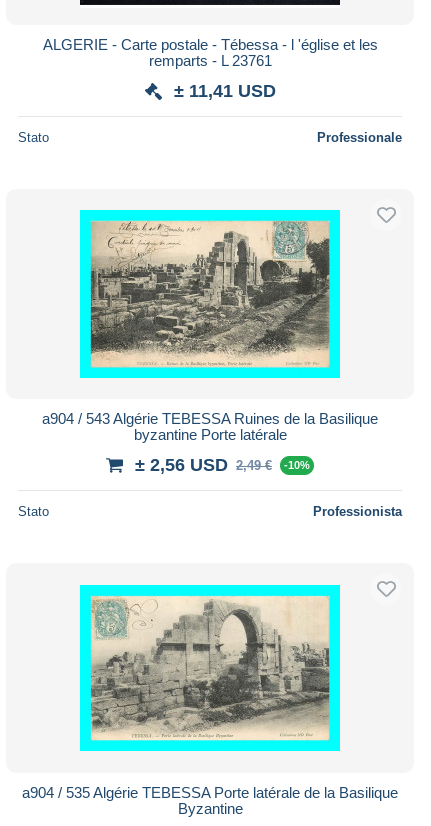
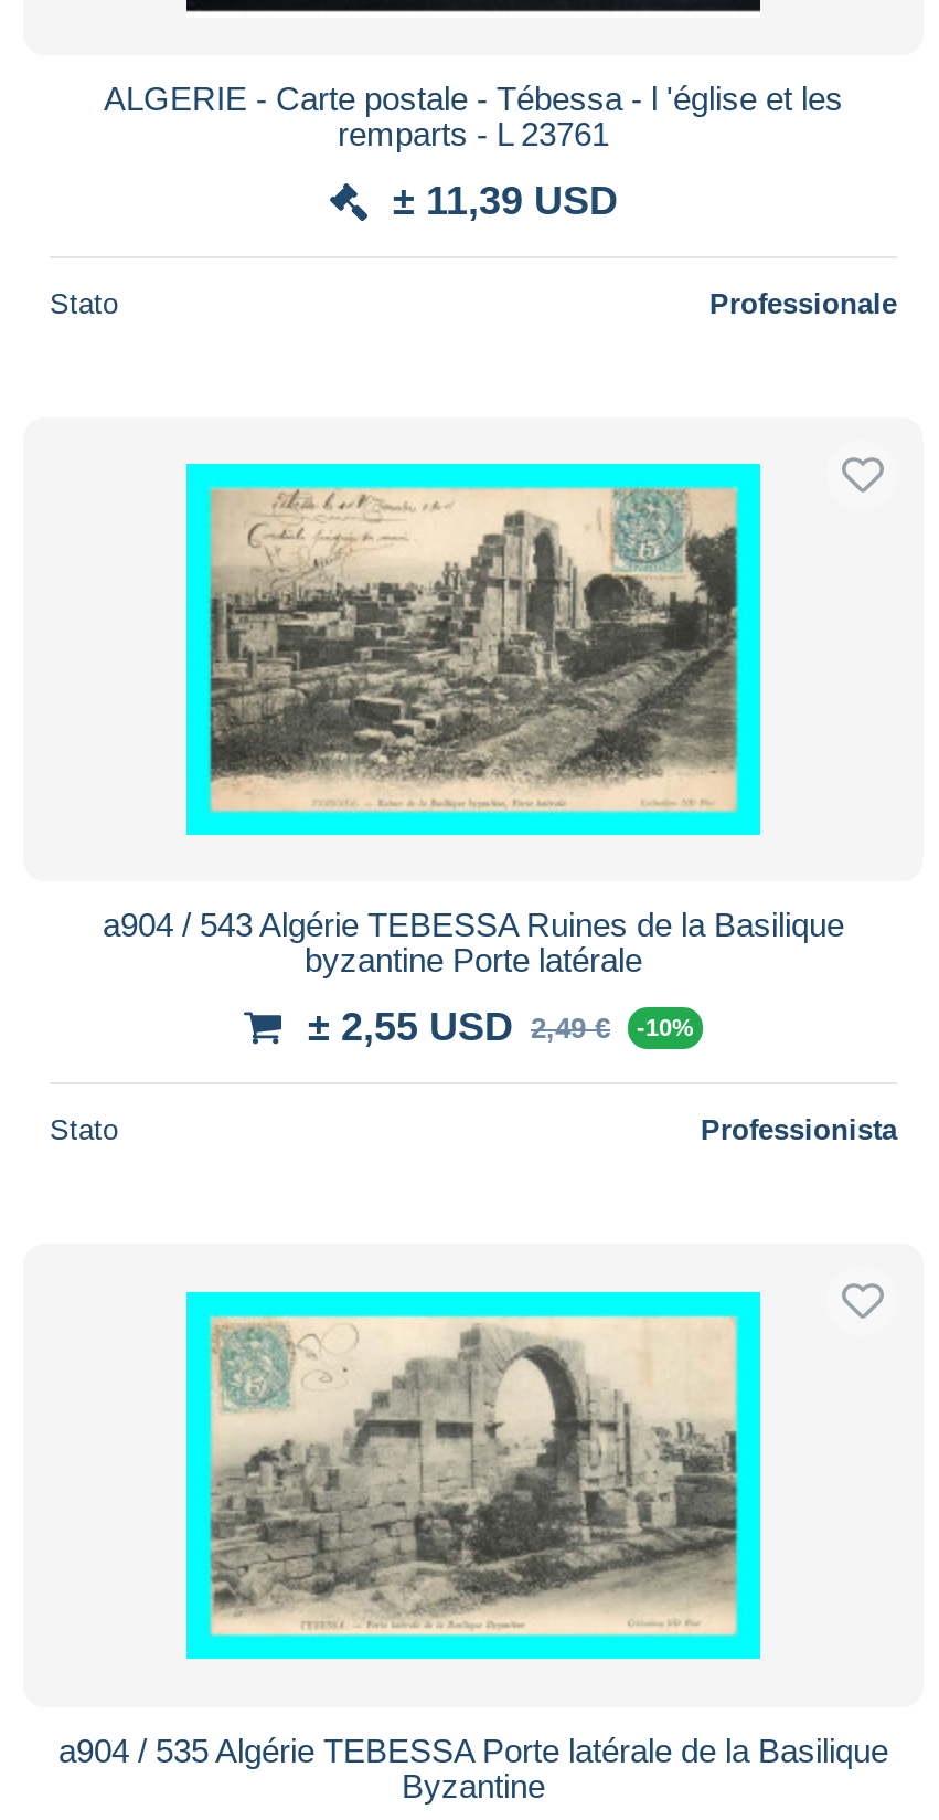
[173,81,275,101] ± 11,41 USD -> [393,179,618,223] ± 11,39 USD
[135,455,310,475] ± 2,56 USD 2,49 € -10% -> [308,1005,694,1049] ± 2,55 USD 2,49 € -10%

